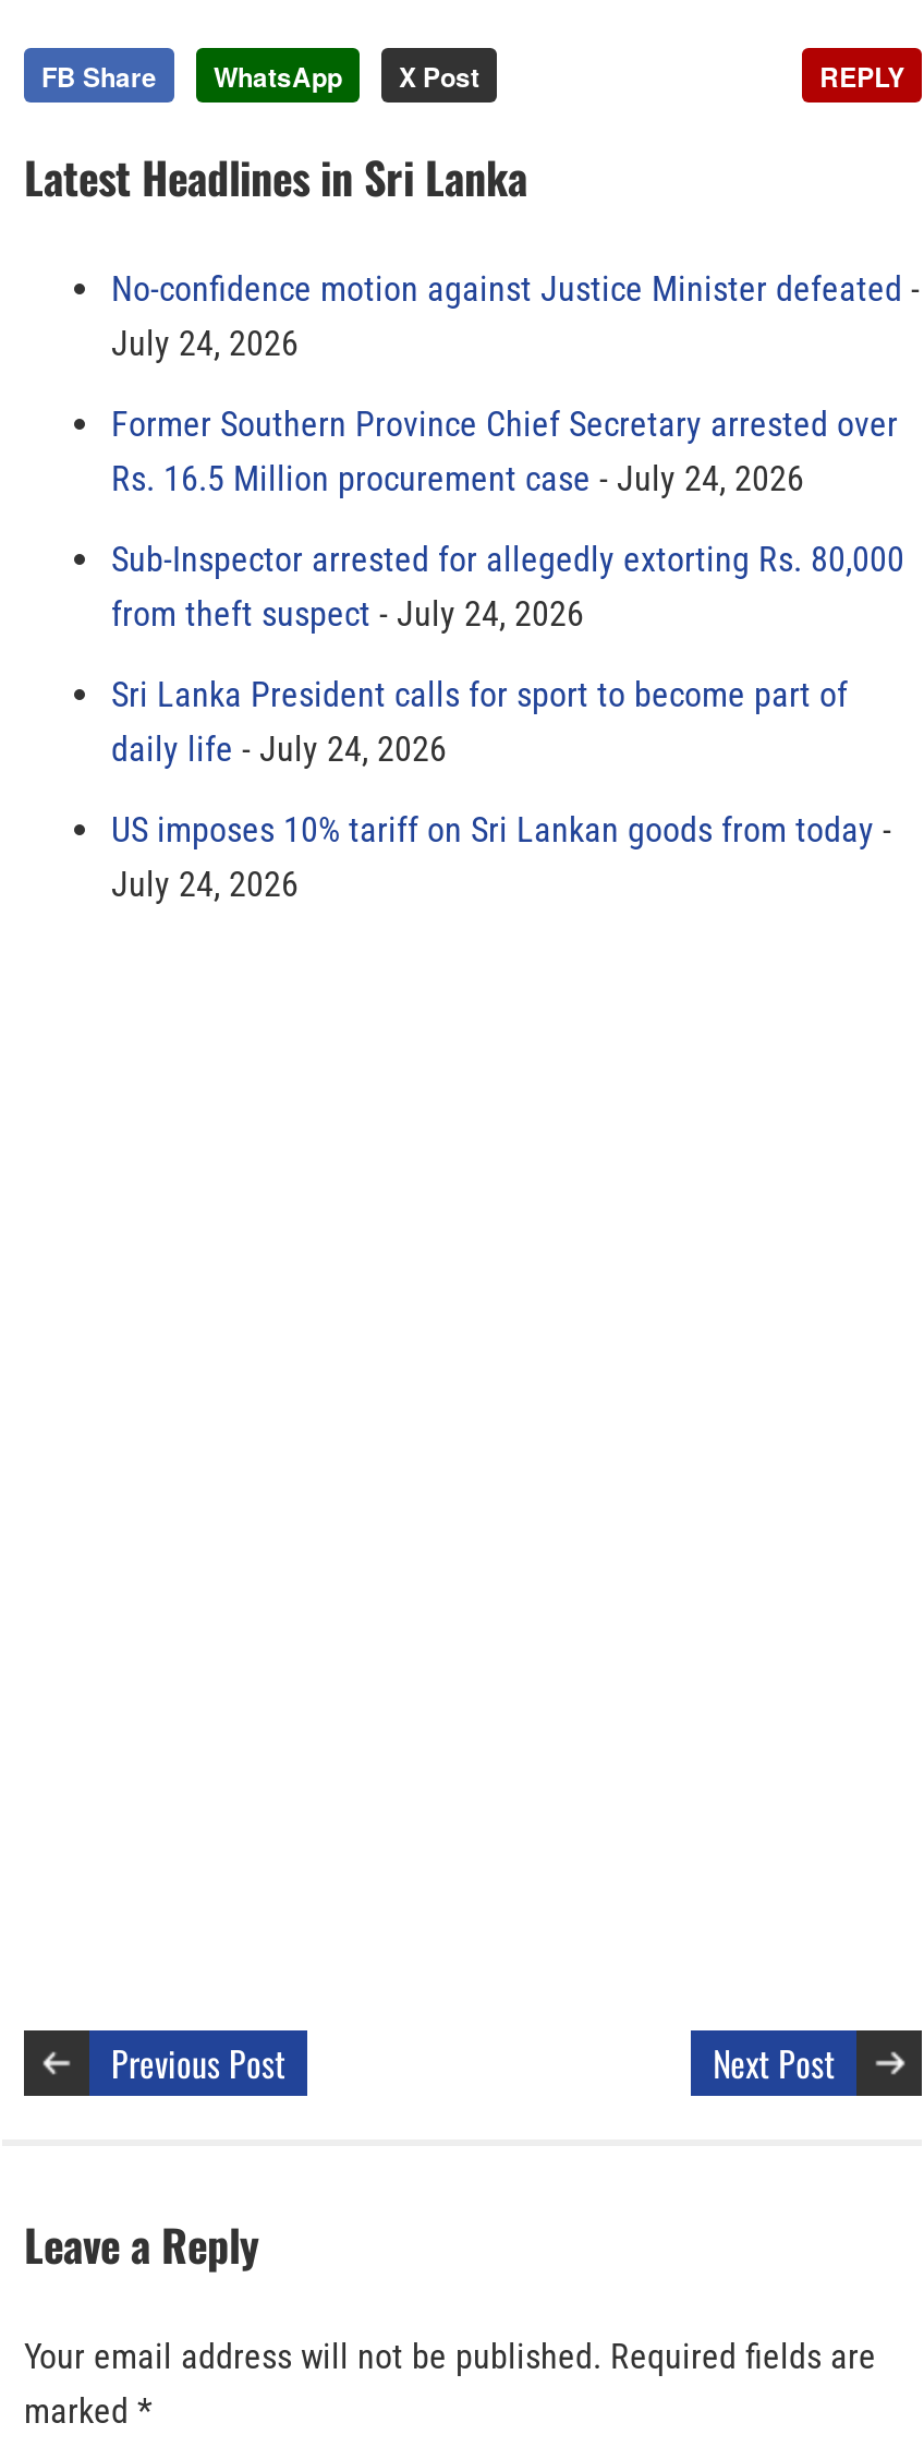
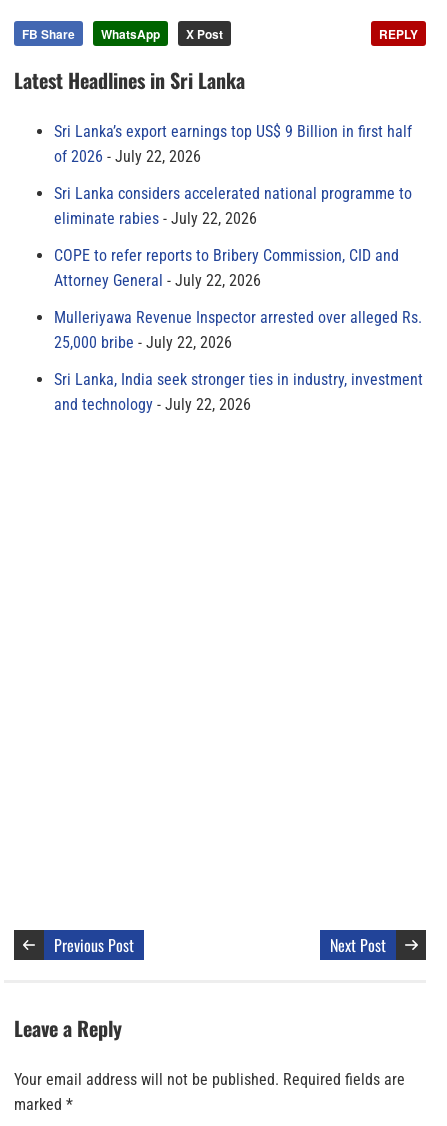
[111,268,902,364] No-confidence motion against Justice Minister defeated | July 24, 2026 -> [54,122,412,166] Sri Lanka’s export earnings top US$ 9 Billion in first half | of 2026 | July 22, 2026
[111,403,898,499] Former Southern Province Chief Secretary arrested over | Rs. 16.5 Million procurement case | July 24, 2026 -> [54,184,412,228] Sri Lanka considers accelerated national programme to | eliminate rabies | July 22, 2026
[111,538,904,634] Sub-Inspector arrested for allegedly extorting Rs. 80,000 | from theft suspect | July 24, 2026 -> [54,246,399,290] COPE to refer reports to Bribery Commission, CID and | Attorney General | July 22, 2026
[111,673,848,769] Sri Lanka President calls for sport to become part of | daily life | July 24, 2026 -> [54,308,422,352] Mulleriyawa Revenue Inspector arrested over alleged Rs. | 25,000 bribe | July 22, 2026
[111,809,874,905] US imposes 10% tariff on Sri Lankan goods from today | July 24, 2026 -> [54,370,423,414] Sri Lanka, India seek stronger ties in industry, investment | and technology | July 22, 2026

